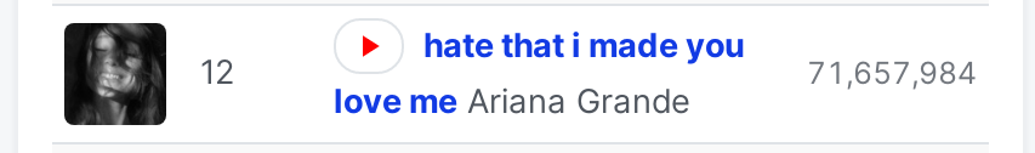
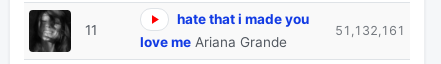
[200,52,234,91] 12 -> [85,22,97,38] 11
[807,55,977,91] 71,657,984 -> [335,23,405,38] 51,132,161

